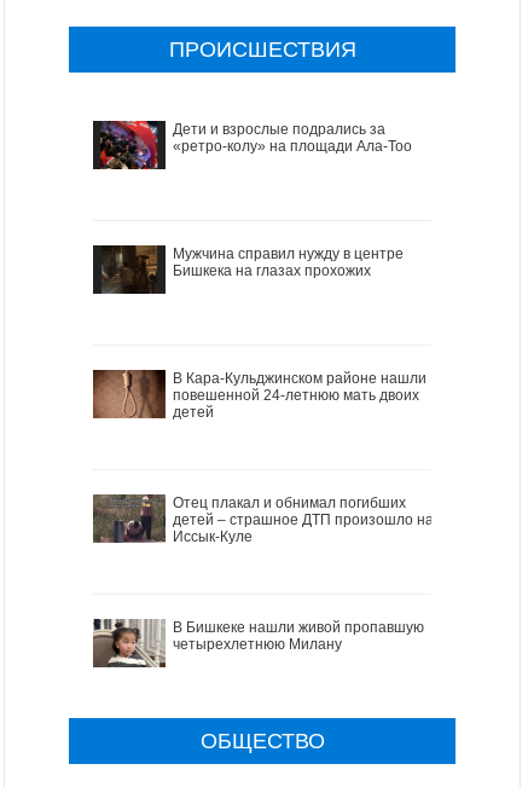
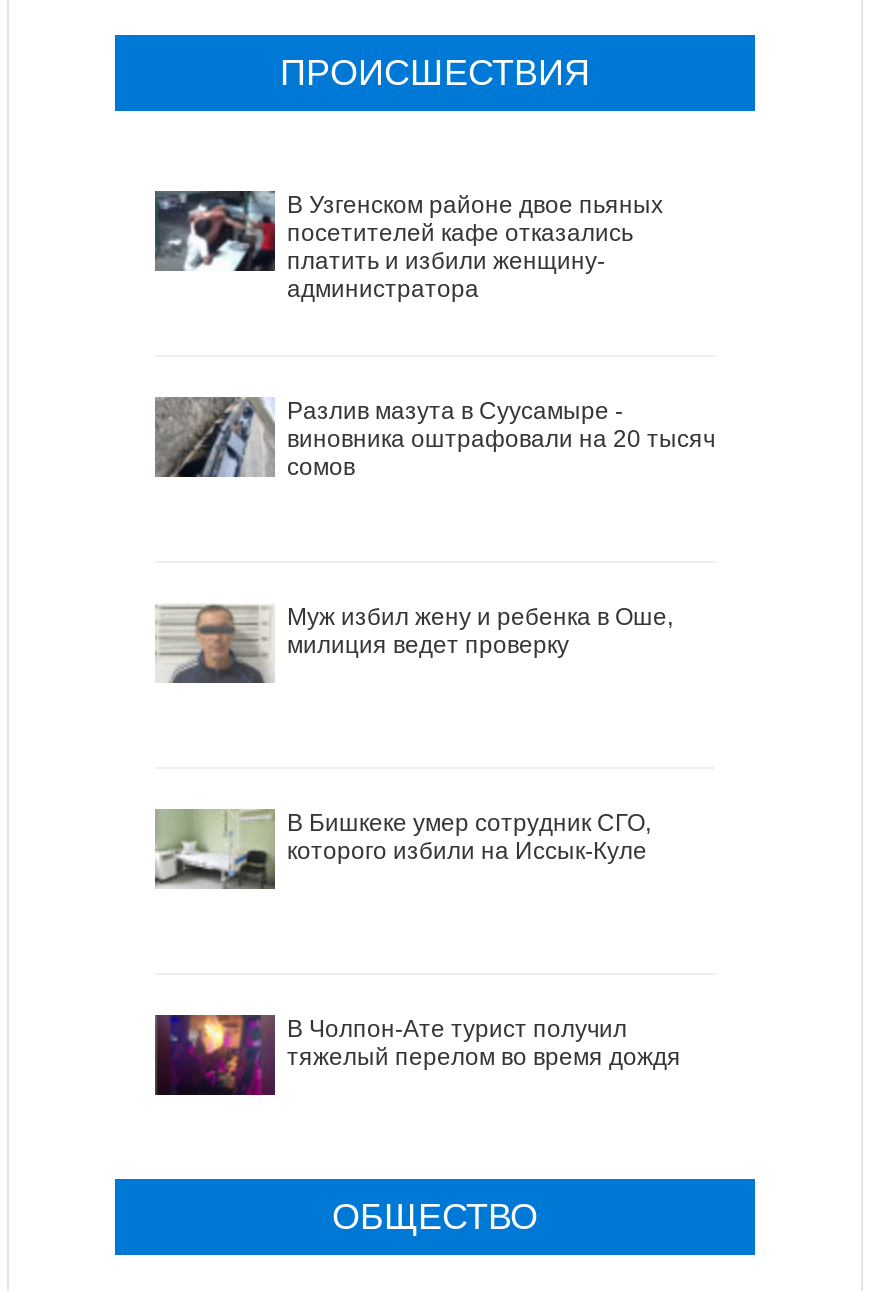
[93,120,412,170] [image] | Дети и взрослые подрались за | «ретро-колу» на площади Ала-Тоо -> [155,189,663,303] [image] | В Узгенском районе двое пьяных | посетителей кафе отказались | платить и избили женщину- | администратора
[93,245,404,295] [image] | Мужчина справил нужду в центре | Бишкека на глазах прохожих -> [155,397,715,481] [image] | Разлив мазута в Суусамыре - | виновника оштрафовали на 20 тысяч | сомов
[92,369,427,420] [image] | В Кара-Кульджинском районе нашли | повешенной 24-летнюю мать двоих | детей -> [155,603,673,685] [image] | Муж избил жену и ребенка в Оше, | милиция ведет проверку
[92,494,434,545] [image] | Отец плакал и обнимал погибших | детей – страшное ДТП произошло на | Иссык-Куле -> [155,809,651,889] [image] | В Бишкеке умер сотрудник СГО, | которого избили на Иссык-Куле
[93,619,424,669] [image] | В Бишкеке нашли живой пропавшую | четырехлетнюю Милану -> [155,1015,681,1095] [image] | В Чолпон-Ате турист получил | тяжелый перелом во время дождя

